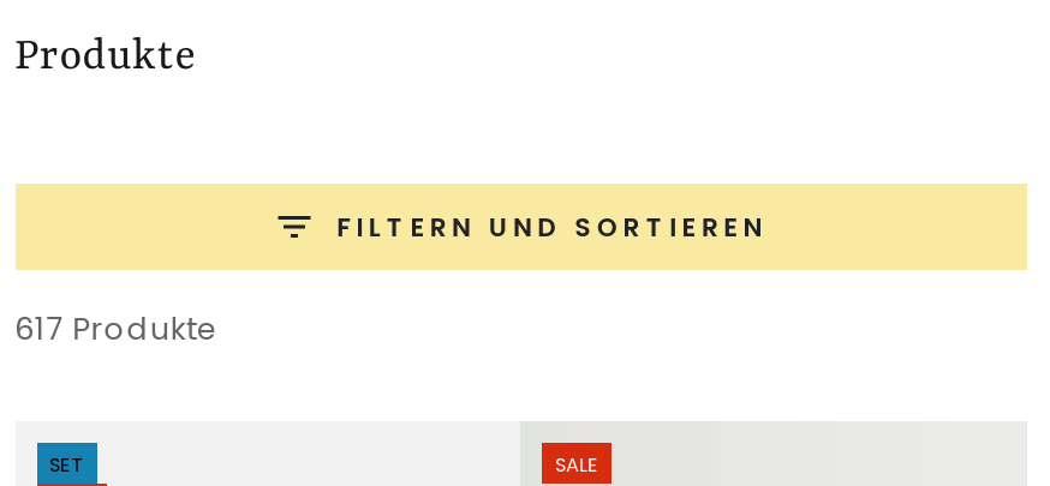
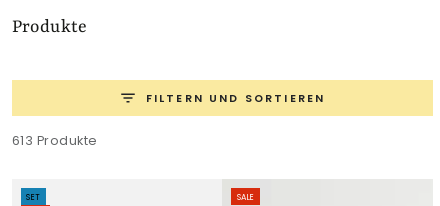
[14,308,220,349] 617 Produkte -> [11,132,98,149] 613 Produkte

